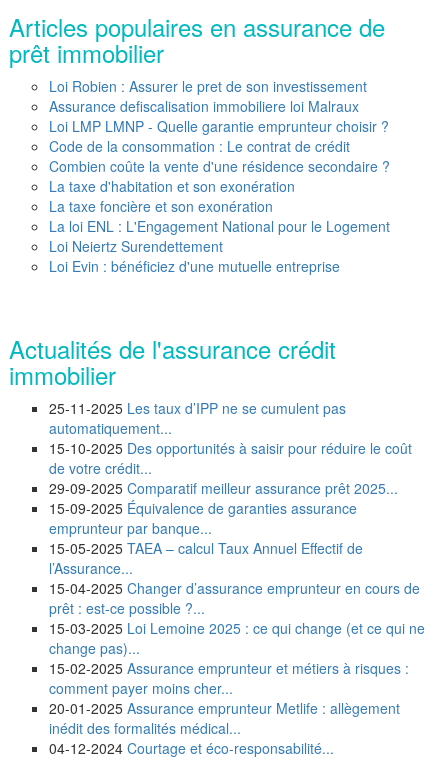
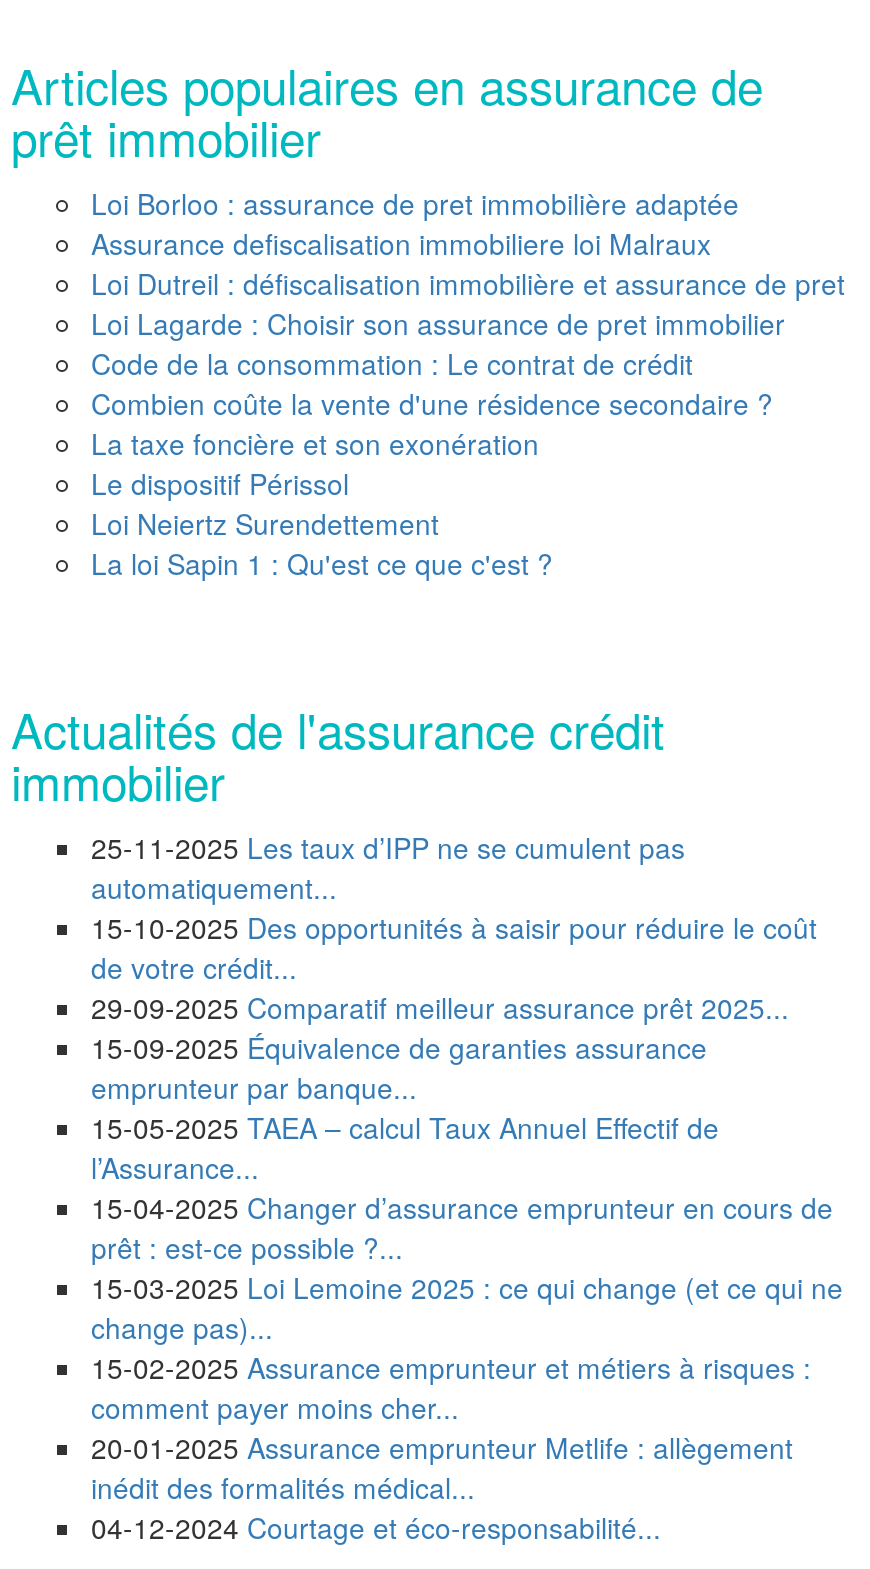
[49,76,367,96] Loi Robien : Assurer le pret de son investissement -> [91,183,739,223] Loi Borloo : assurance de pret immobilière adaptée
[49,116,389,136] Loi LMP LMNP - Quelle garantie emprunteur choisir ? -> [91,263,845,343] Loi Dutreil : défiscalisation immobilière et assurance de pret | Loi Lagarde : Choisir son assurance de pret immobilier
moved [49,136,390,176] -> [91,343,773,423]: Code de la consommation : Le contrat de crédit | Combien coûte la vente d'une résidence secondaire ?
[49,176,295,196] La taxe d'habitation et son exonération -> none
[49,216,390,236] La loi ENL : L'Engagement National pour le Logement -> [91,463,349,503] Le dispositif Périssol
[49,256,340,276] Loi Evin : bénéficiez d'une mutuelle entreprise -> [91,543,553,583] La loi Sapin 1 : Qu'est ce que c'est ?

